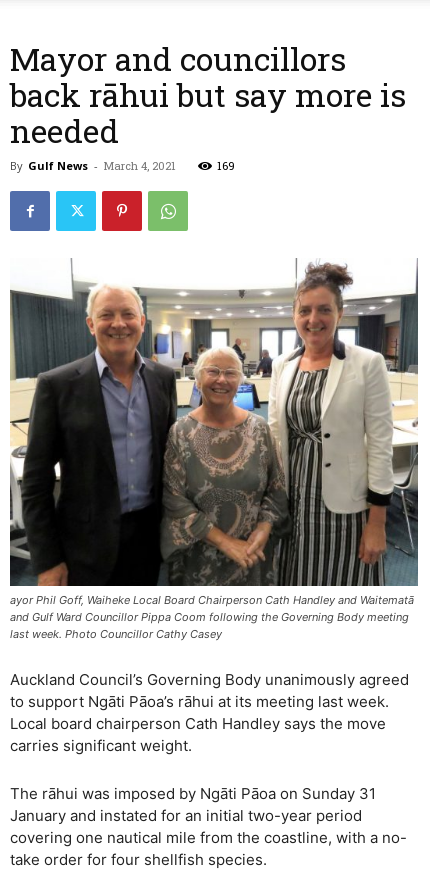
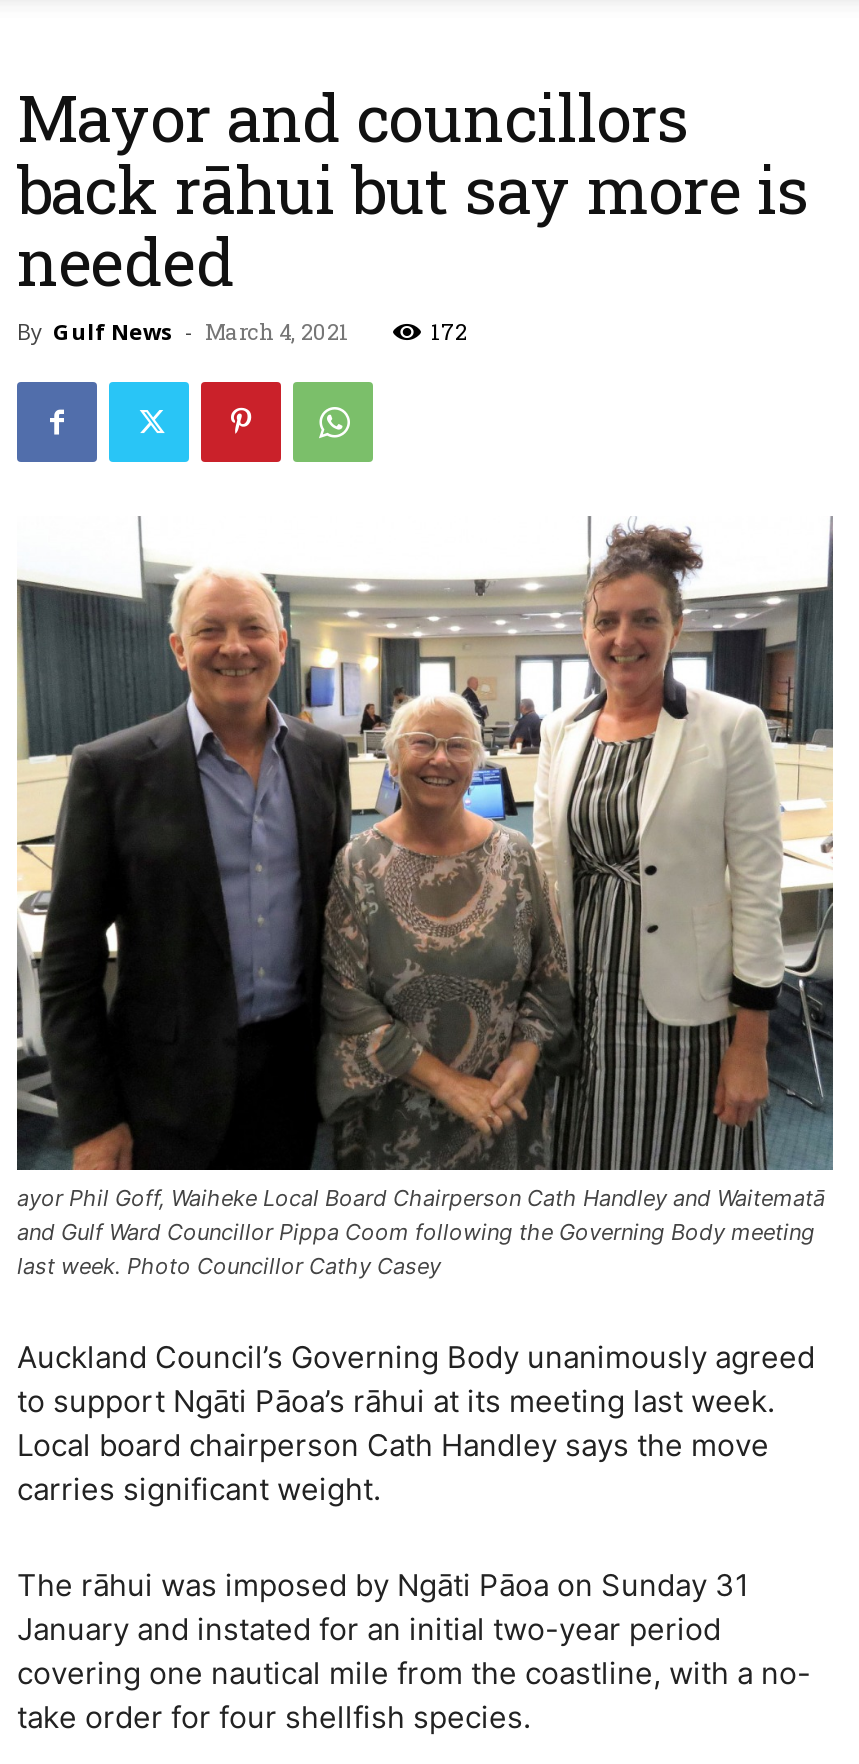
[217,158,235,173] 169 -> [431,316,467,346] 172

